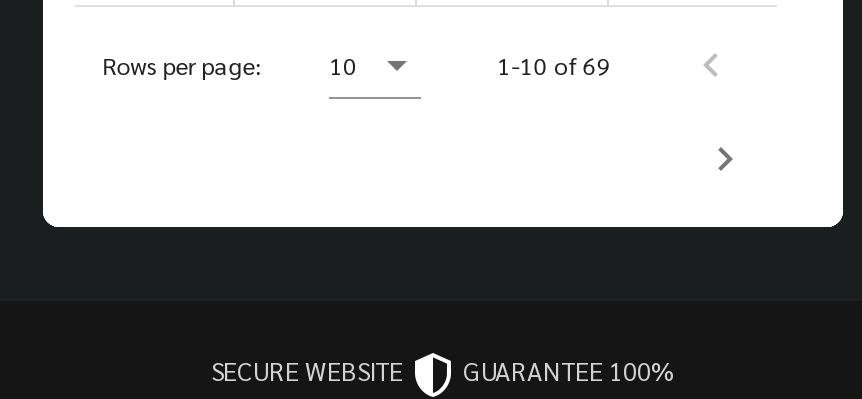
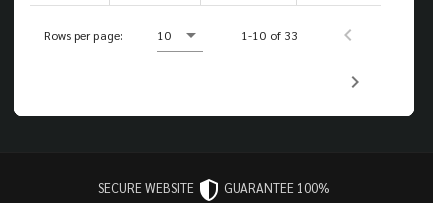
[497,49,611,81] 1-10 of 69 -> [241,27,298,43] 1-10 of 33

